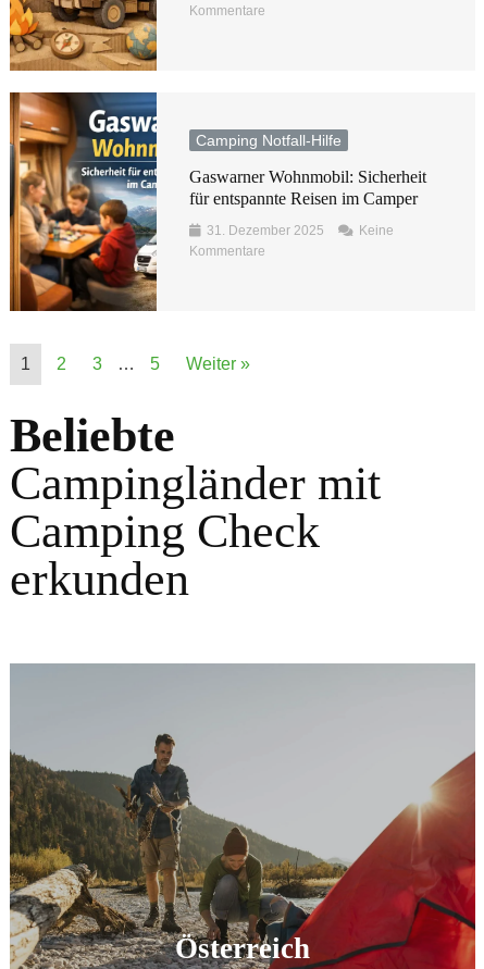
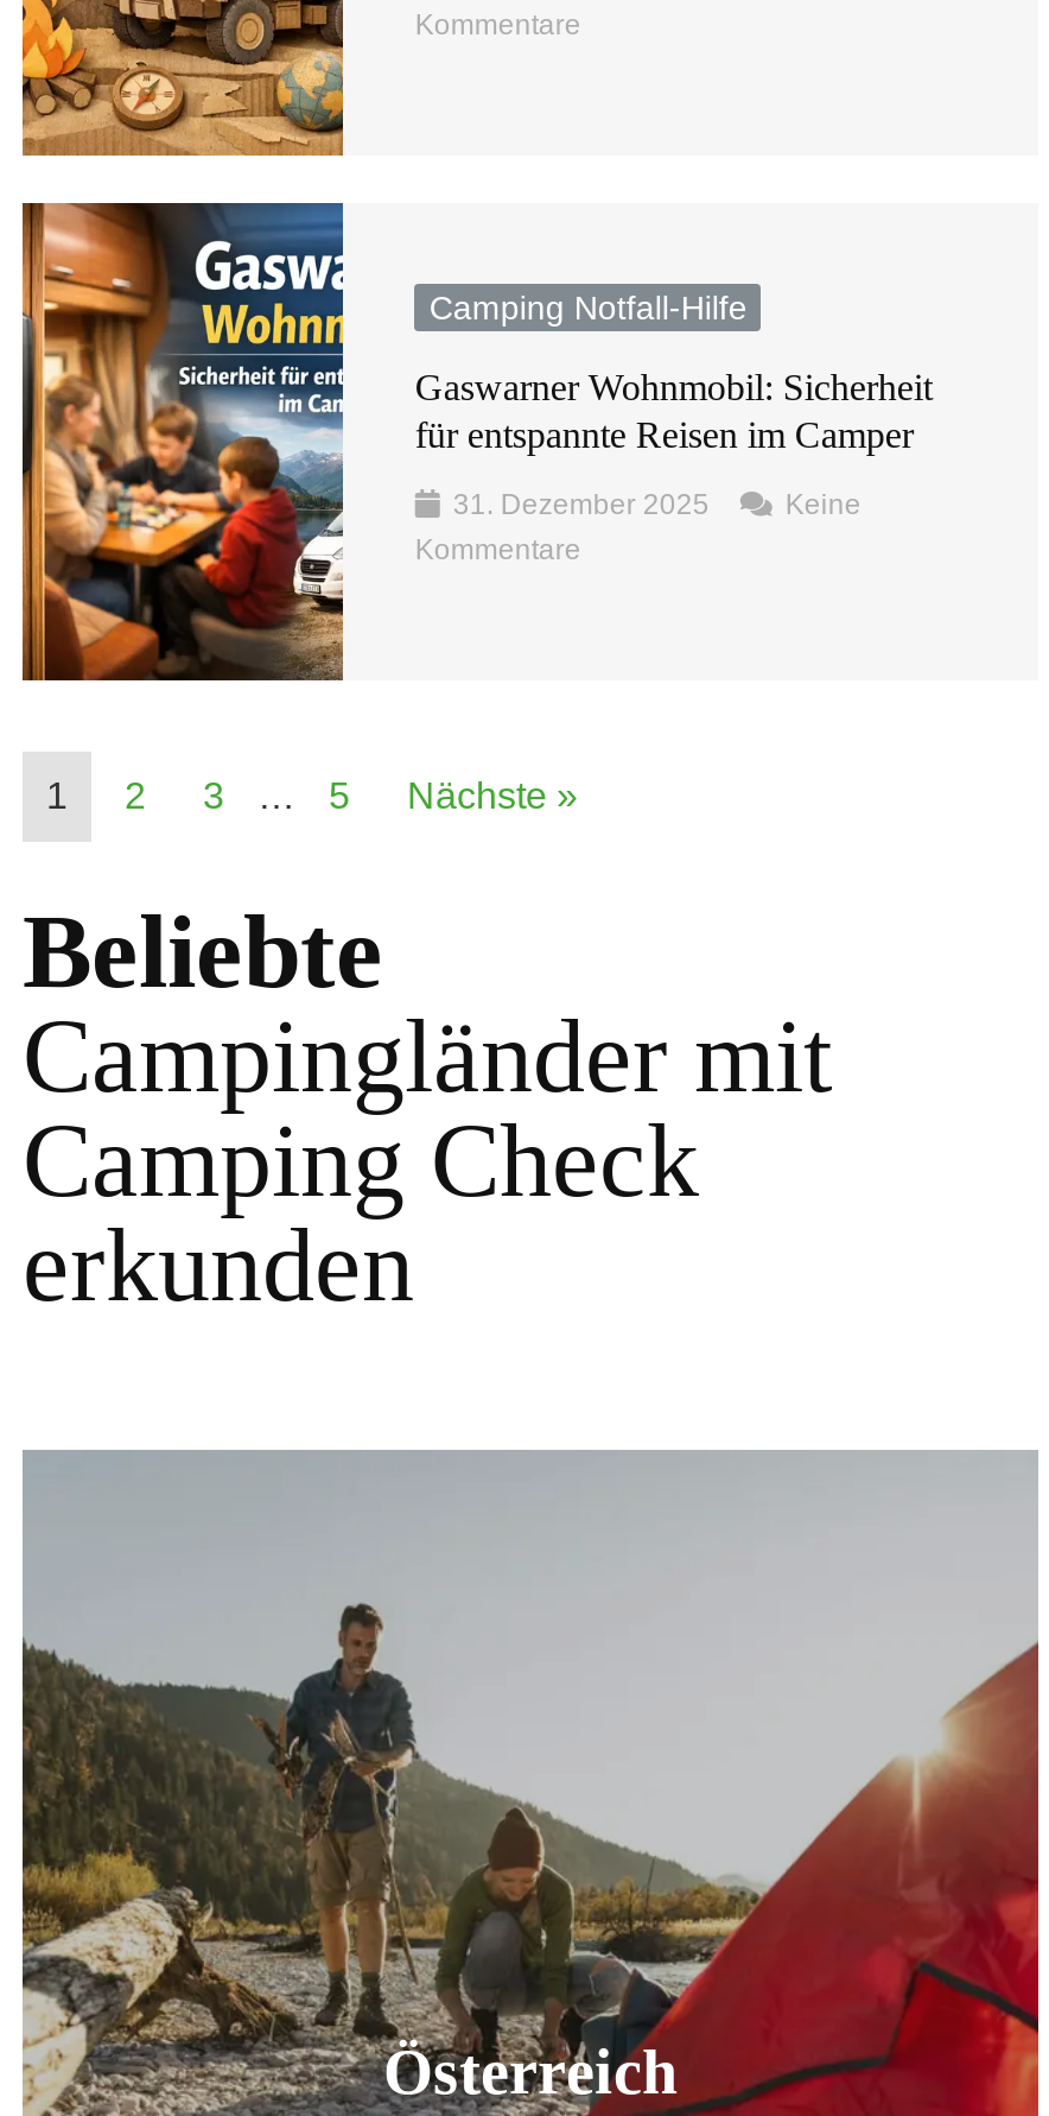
[186,355,250,373] Weiter » -> [407,774,578,815] Nächste »

